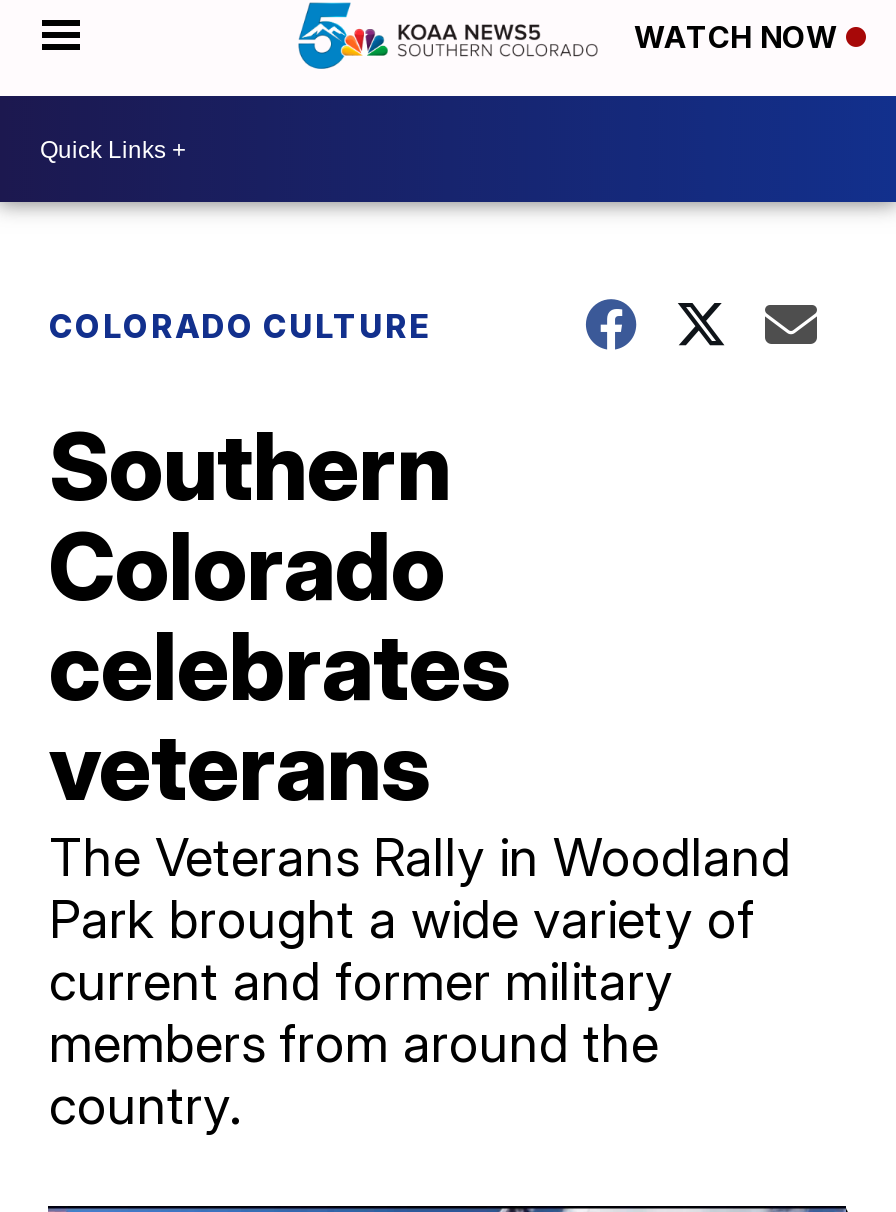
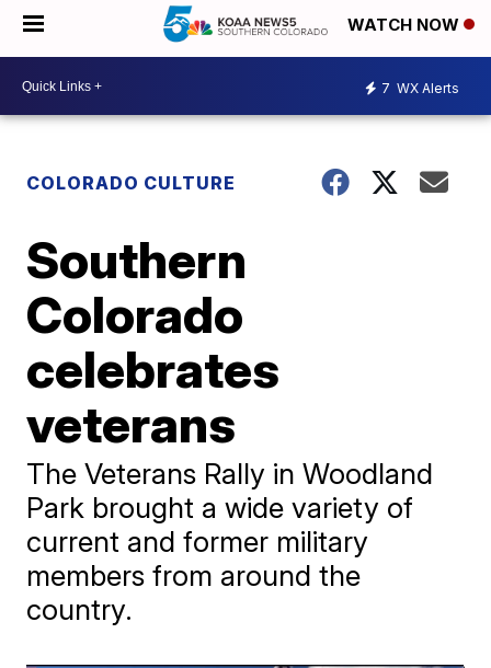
none -> [381,79,459,96] 7 WX Alerts

